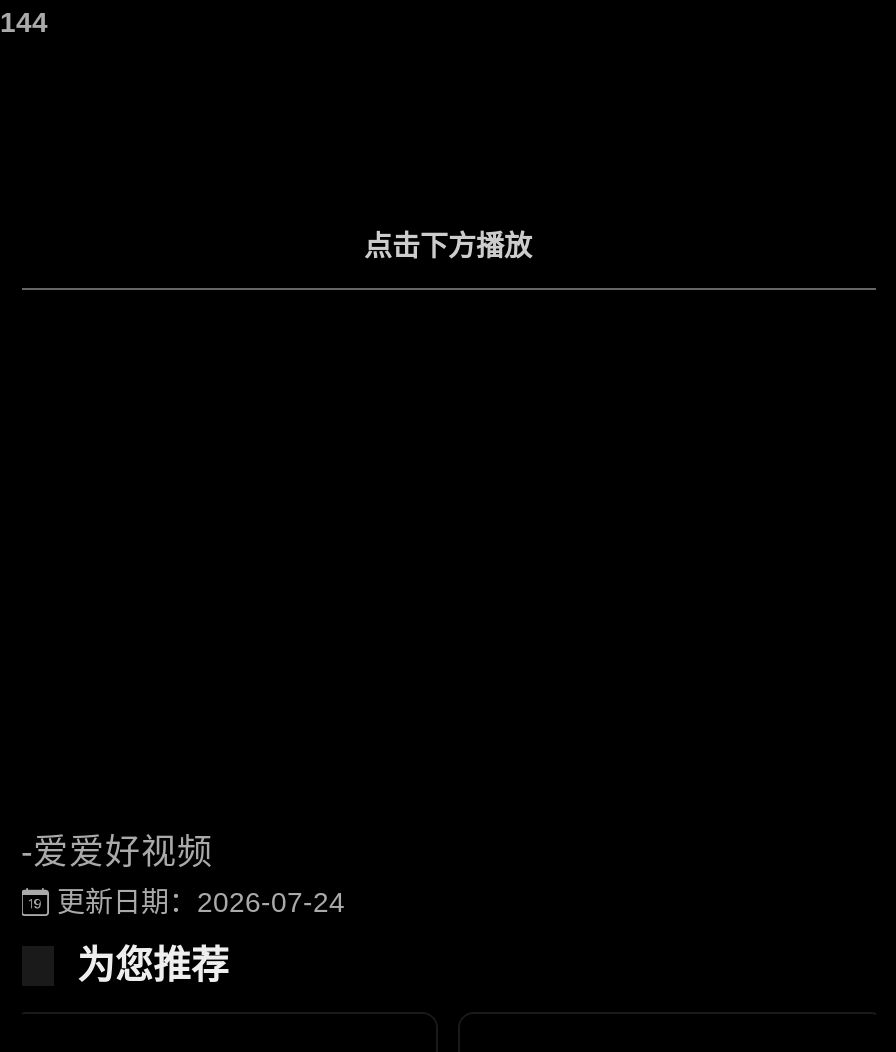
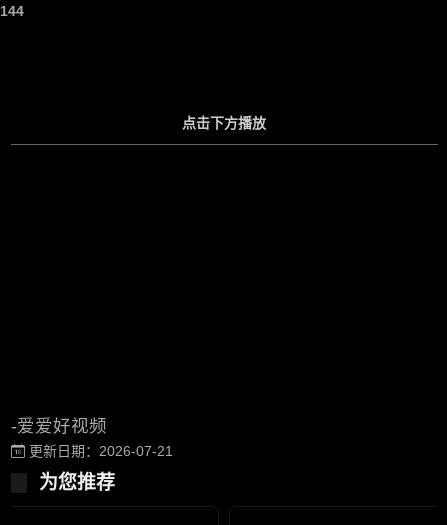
[49,886,345,918] 更新日期：2026-07-24 -> [24,443,172,459] 更新日期：2026-07-21

